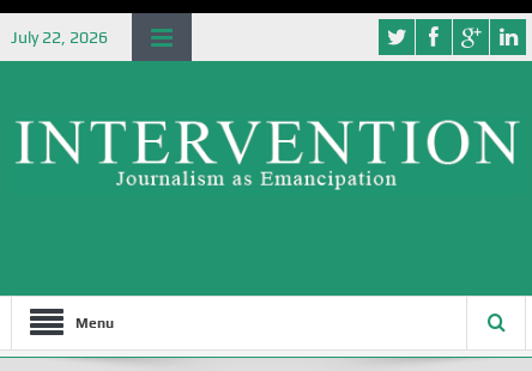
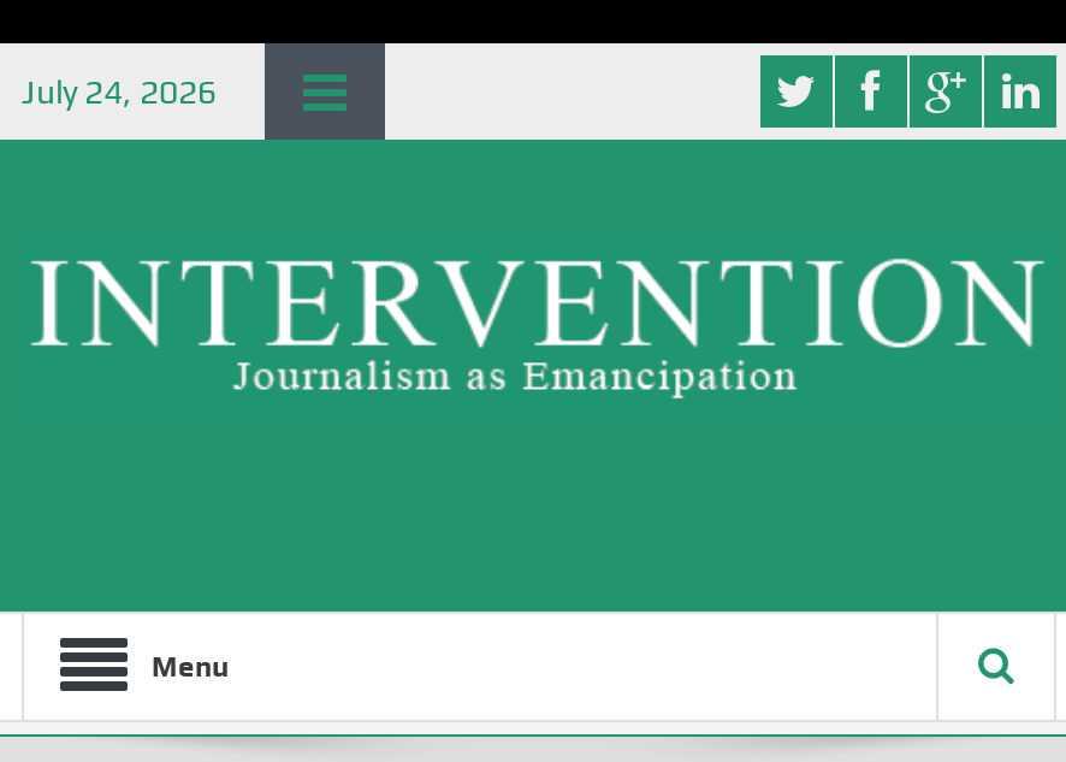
[11,28,108,47] July 22, 2026 -> [22,72,217,111] July 24, 2026

